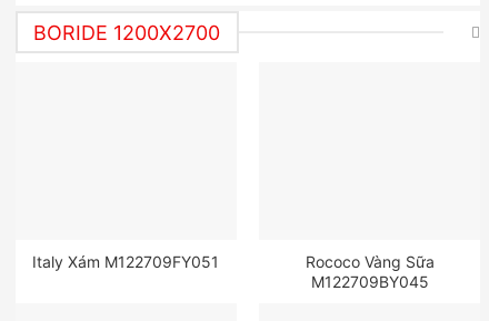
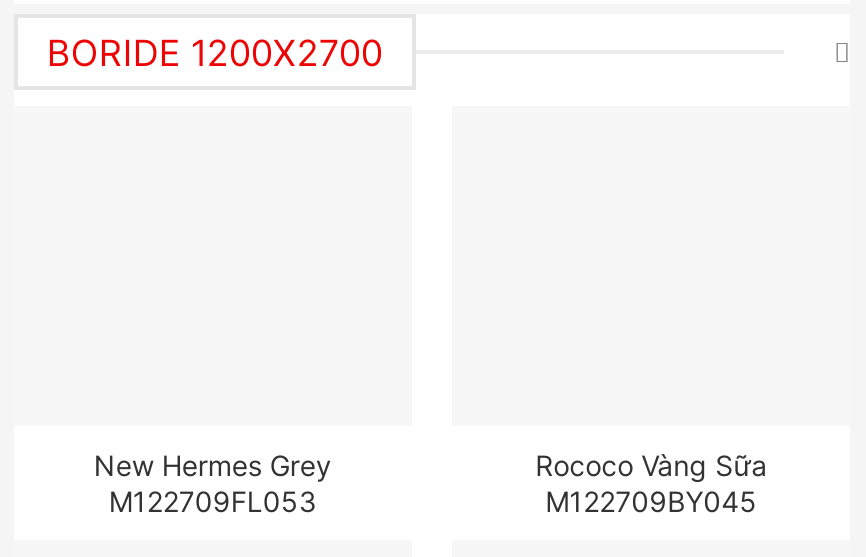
[33,252,219,271] Italy Xám M122709FY051 -> [94,447,332,517] New Hermes Grey | M122709FL053

